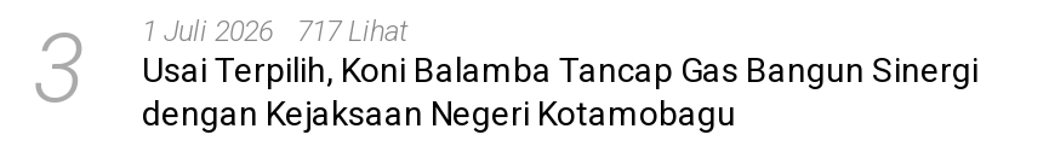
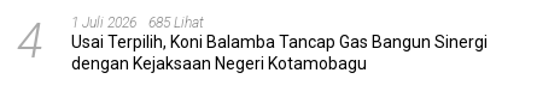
[33,13,86,126] 3 -> [17,13,43,69] 4
[297,15,409,49] 717 Lihat -> [148,14,204,31] 685 Lihat

